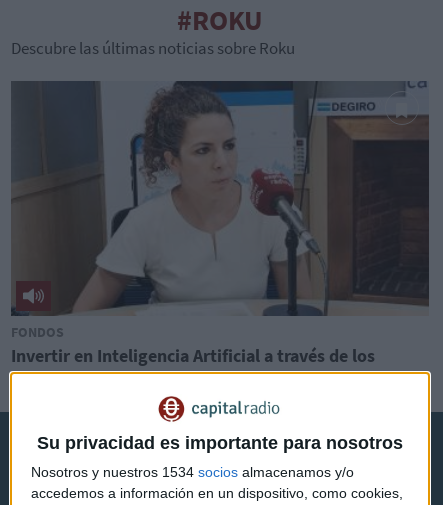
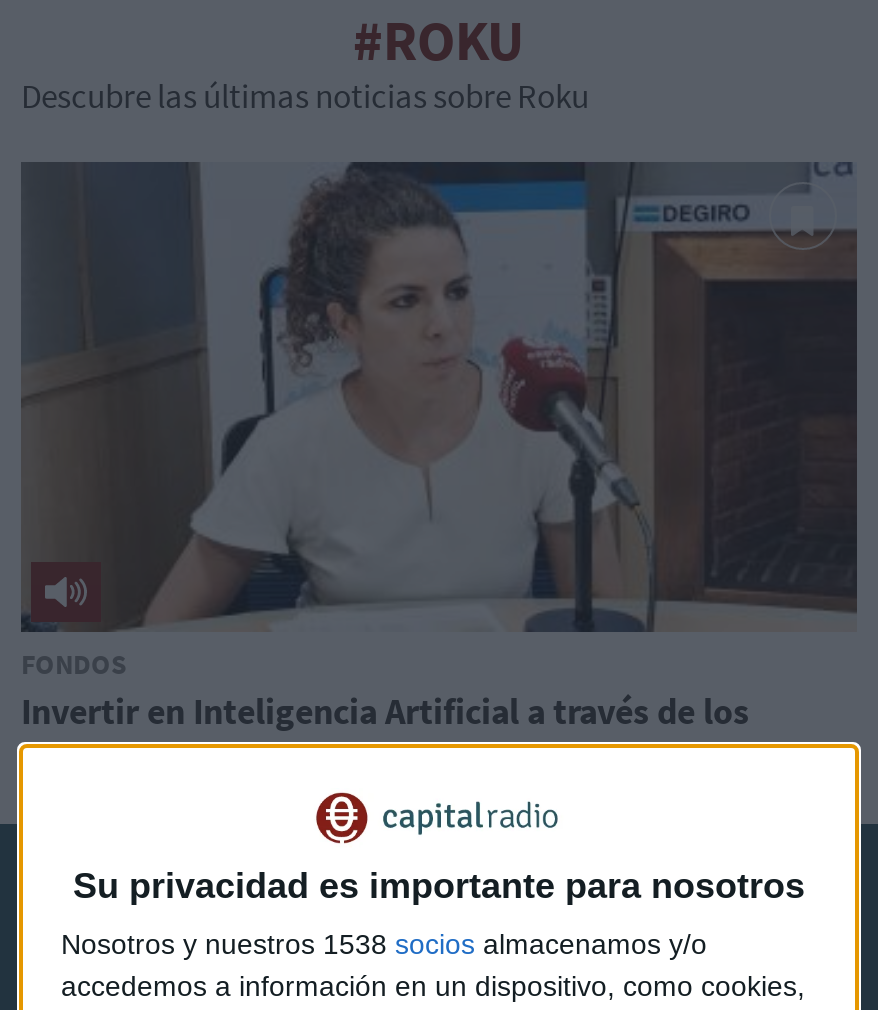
[31,464,354,480] Nosotros y nuestros 1534 socios almacenamos y/o -> [61,928,707,960] Nosotros y nuestros 1538 socios almacenamos y/o

